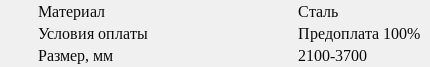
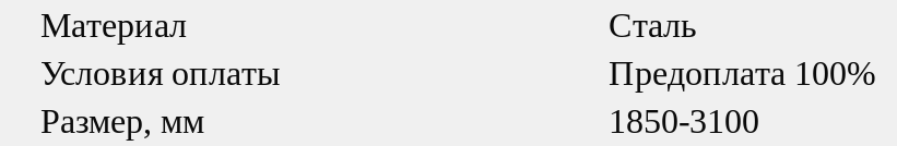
[298,47,367,64] 2100-3700 -> [609,103,759,140] 1850-3100

